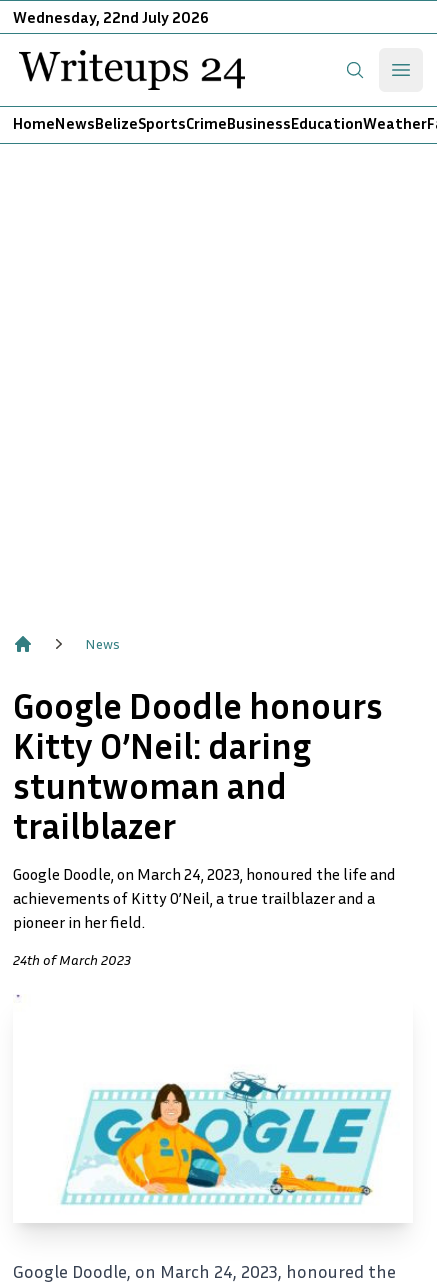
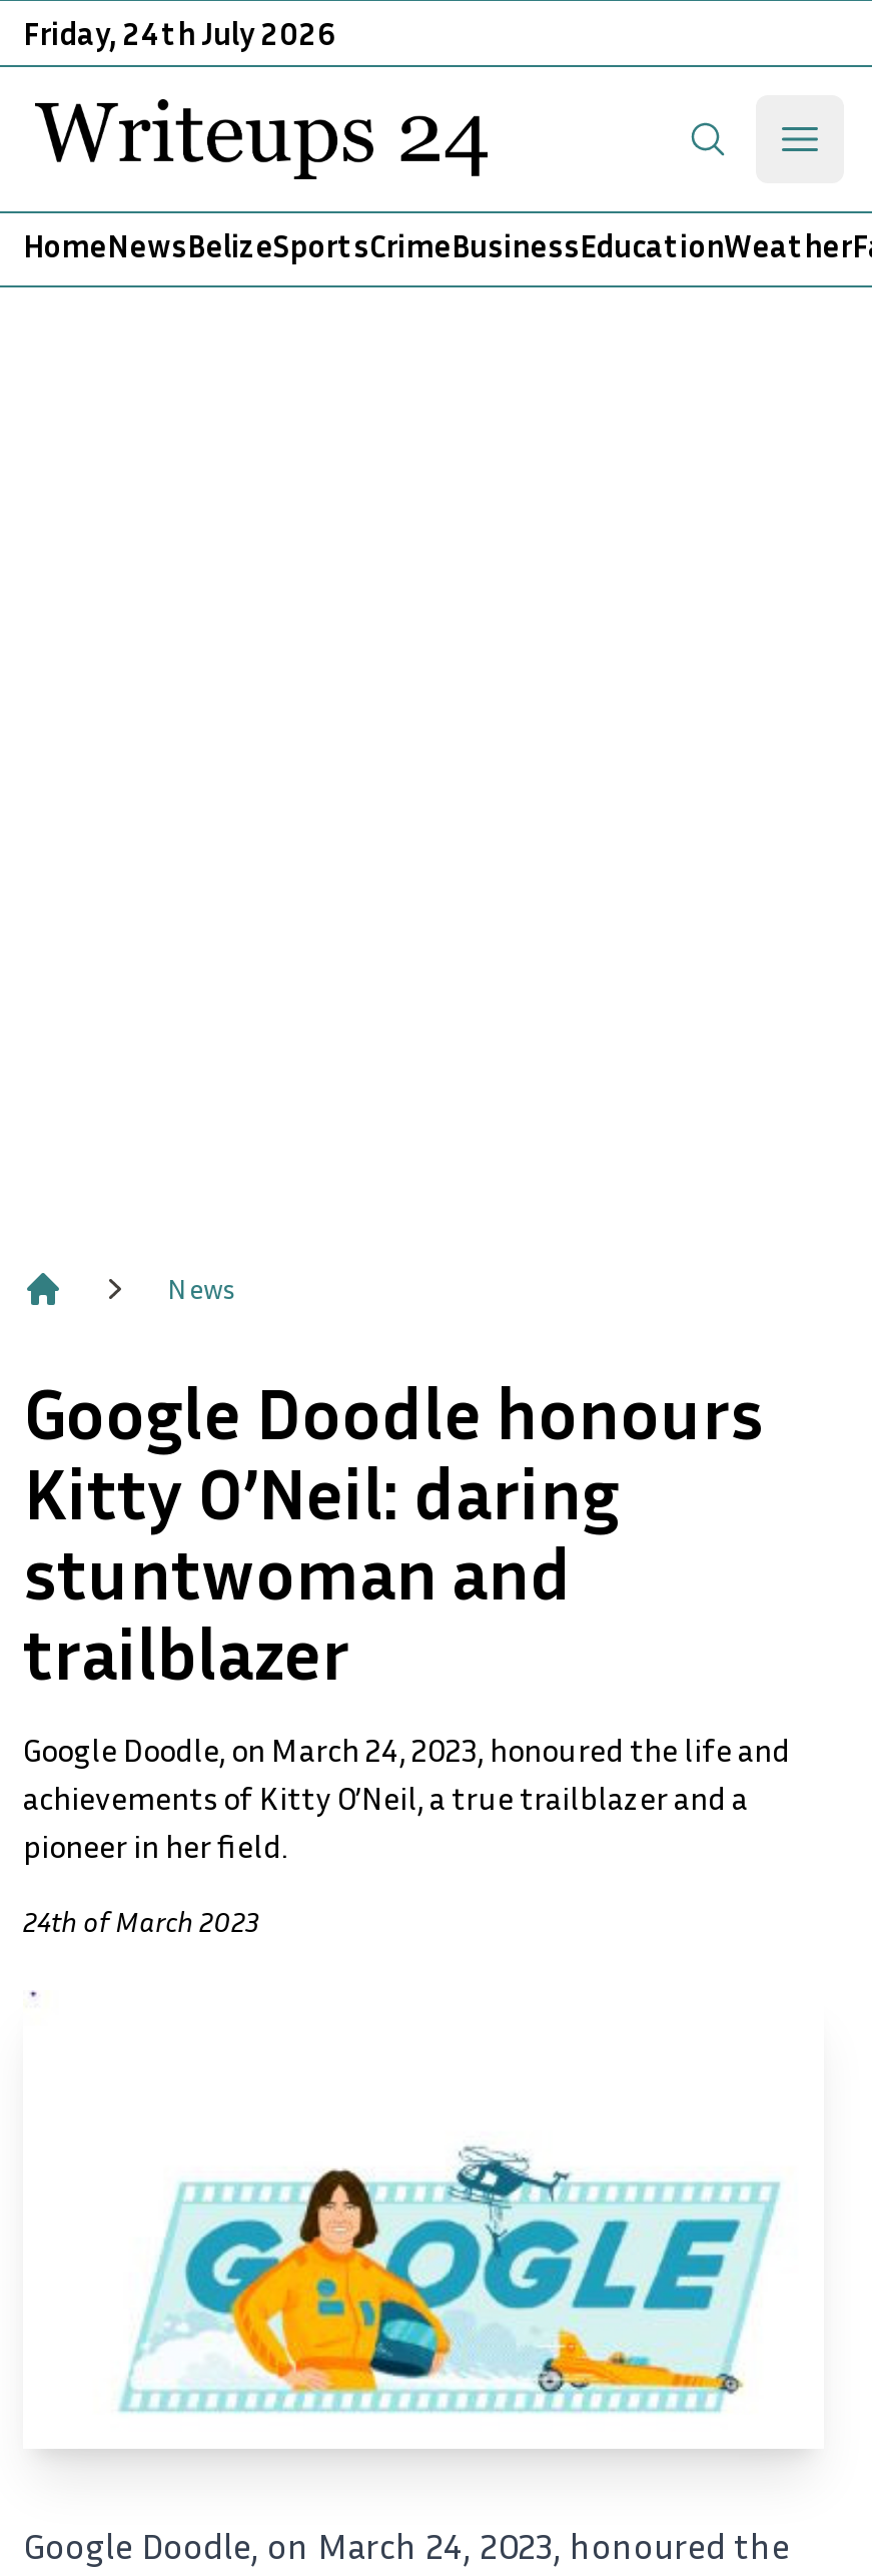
[13,7,209,27] Wednesday, 22nd July 2026 -> [23,13,335,53] Friday, 24th July 2026

